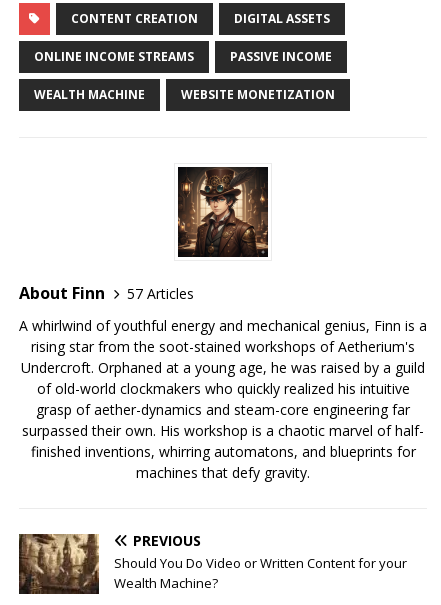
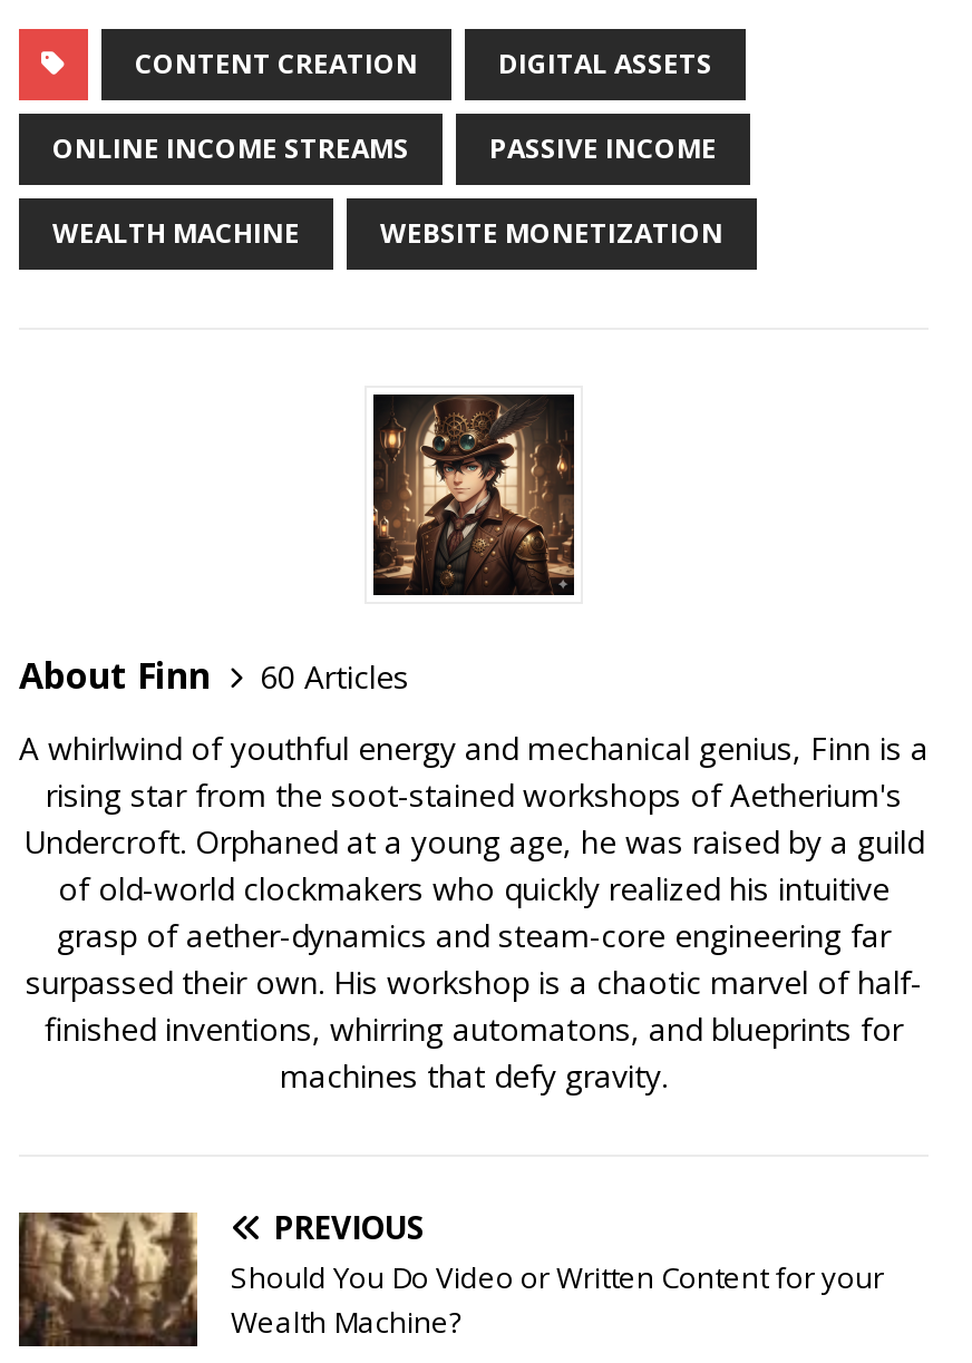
[19,282,194,304] About Finn 57 Articles -> [19,652,409,701] About Finn 60 Articles

